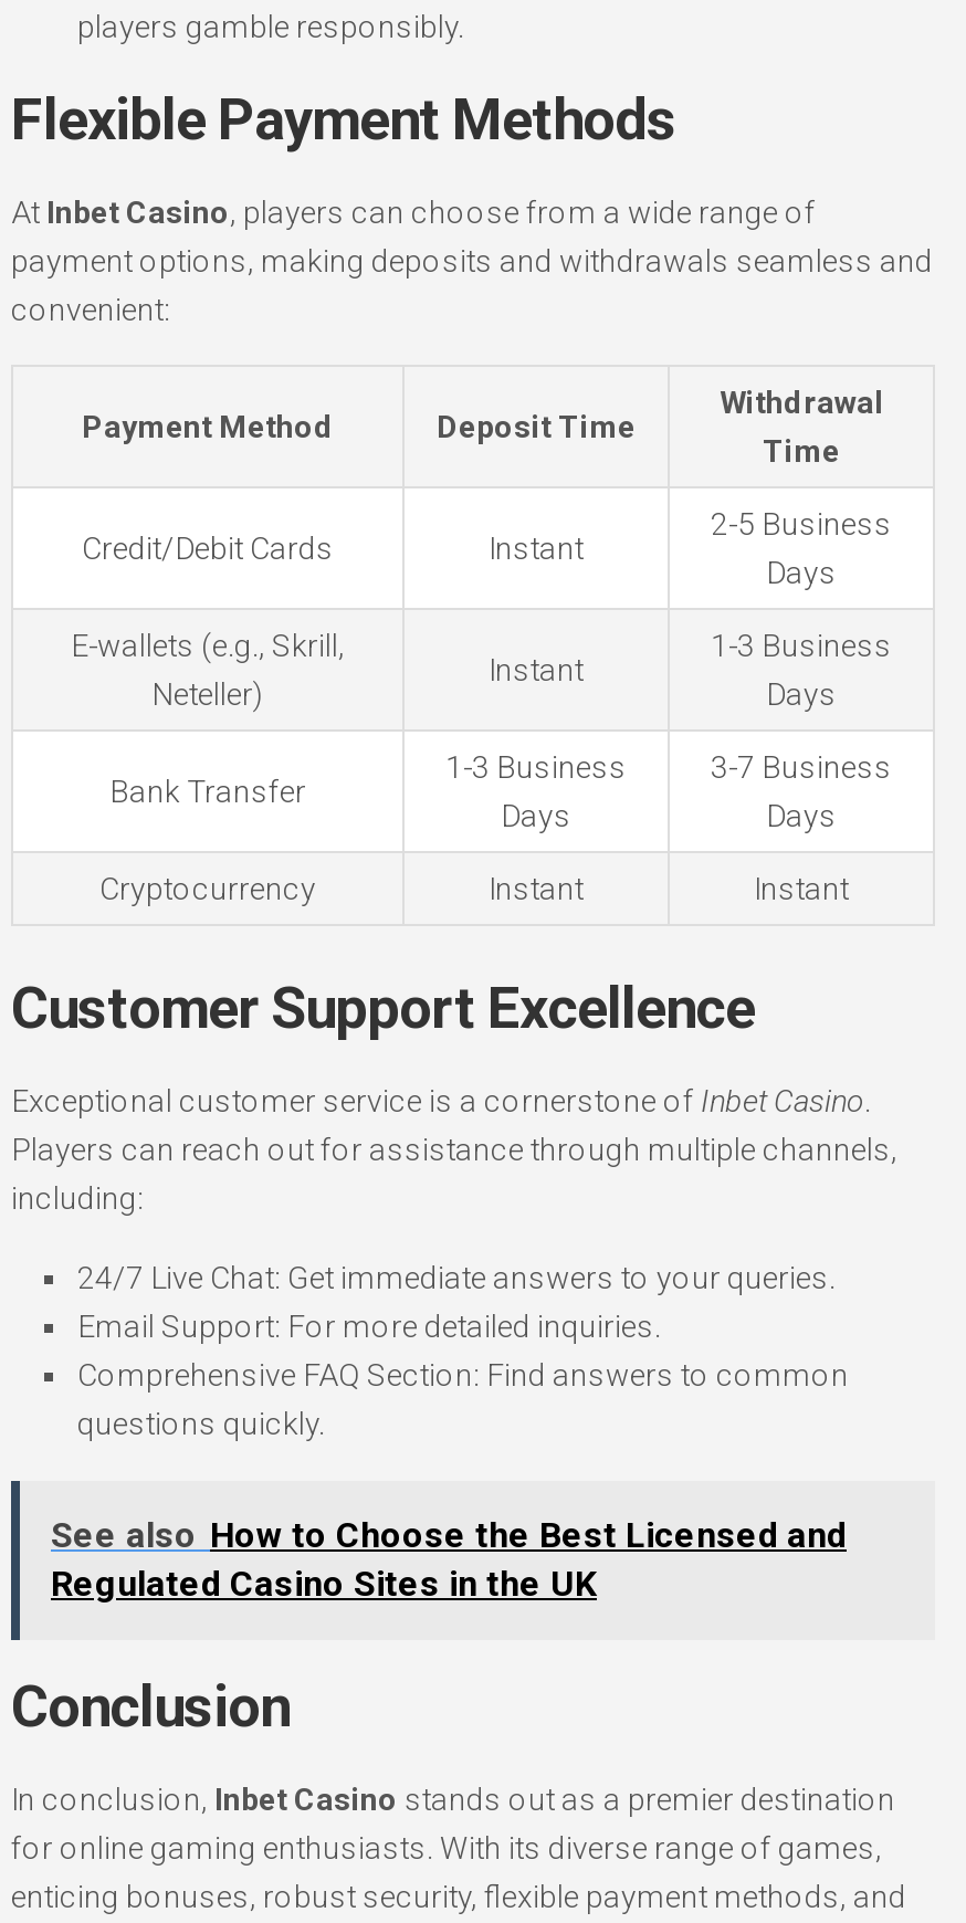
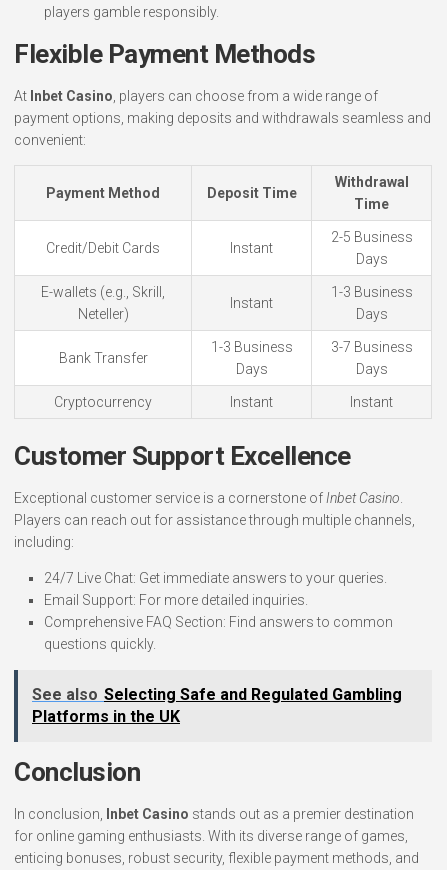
[51,1514,847,1605] See also How to Choose the Best Licensed and | Regulated Casino Sites in the UK -> [32,685,402,726] See also Selecting Safe and Regulated Gambling | Platforms in the UK

